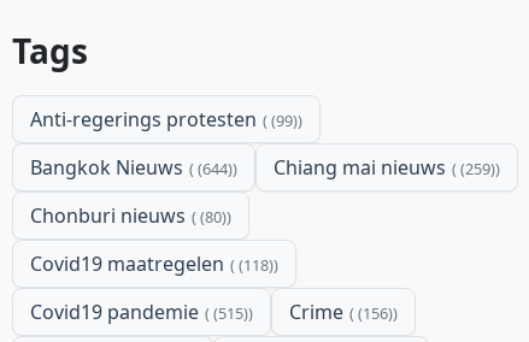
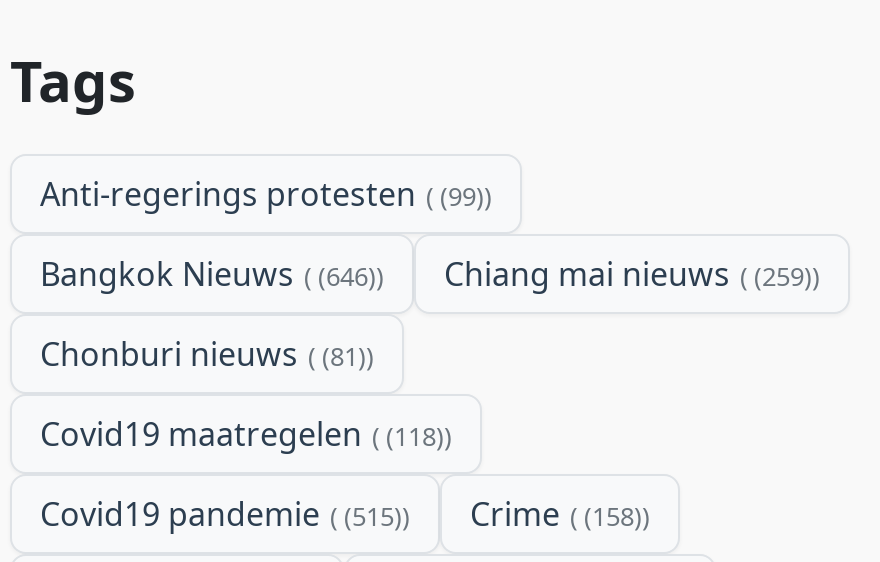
[30,155,233,181] Bangkok Nieuws (644) -> [40,251,376,295] Bangkok Nieuws (646)
[30,203,227,229] Chonburi nieuws (80) -> [40,331,366,375] Chonburi nieuws (81)
[30,299,393,326] Covid19 pandemie (515) Crime (156) -> [40,491,642,535] Covid19 pandemie (515) Crime (158)

